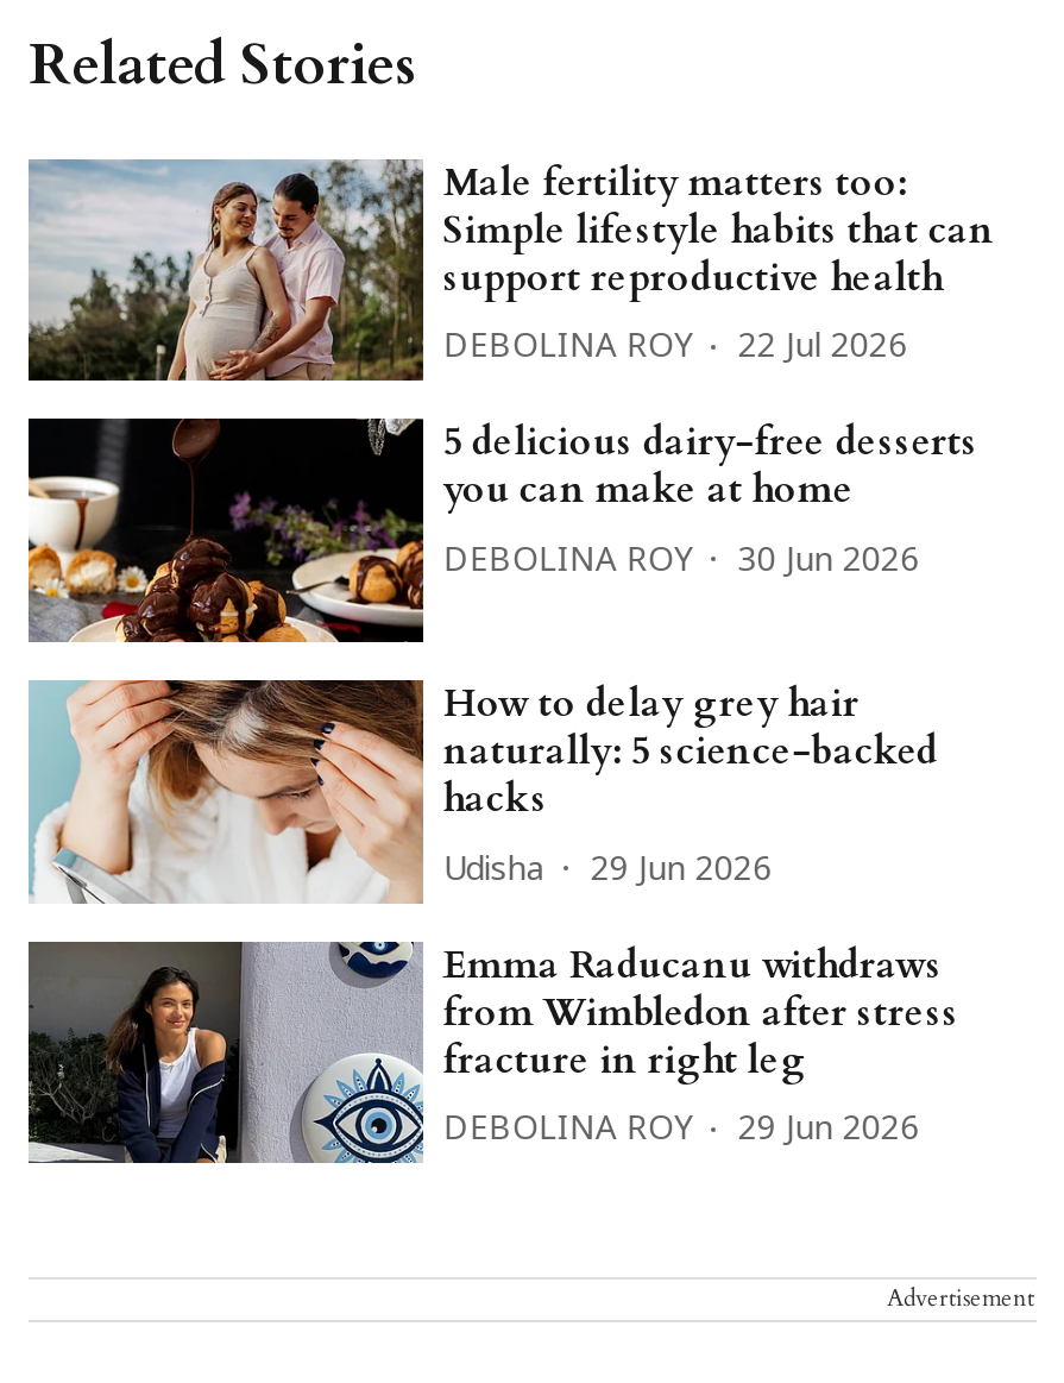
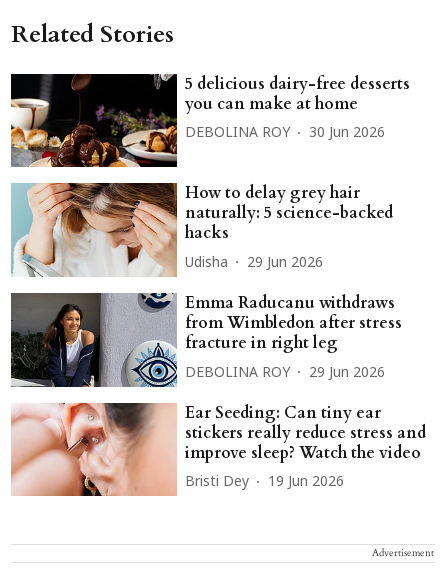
[29,157,995,383] [image] | Male fertility matters too: | Simple lifestyle habits that can | support reproductive health | DEBOLINA ROY | 22 Jul 2026 -> none
moved [24,417,978,1152] -> [9,73,410,382]: [image] | 5 delicious dairy-free desserts | you can make at home | ... | DEBOLINA ROY | 29 Jun 2026
none -> [11,402,426,497] [image] | Ear Seeding: Can tiny ear | stickers really reduce stress and | improve sleep? Watch the video | Bristi Dey | 19 Jun 2026

